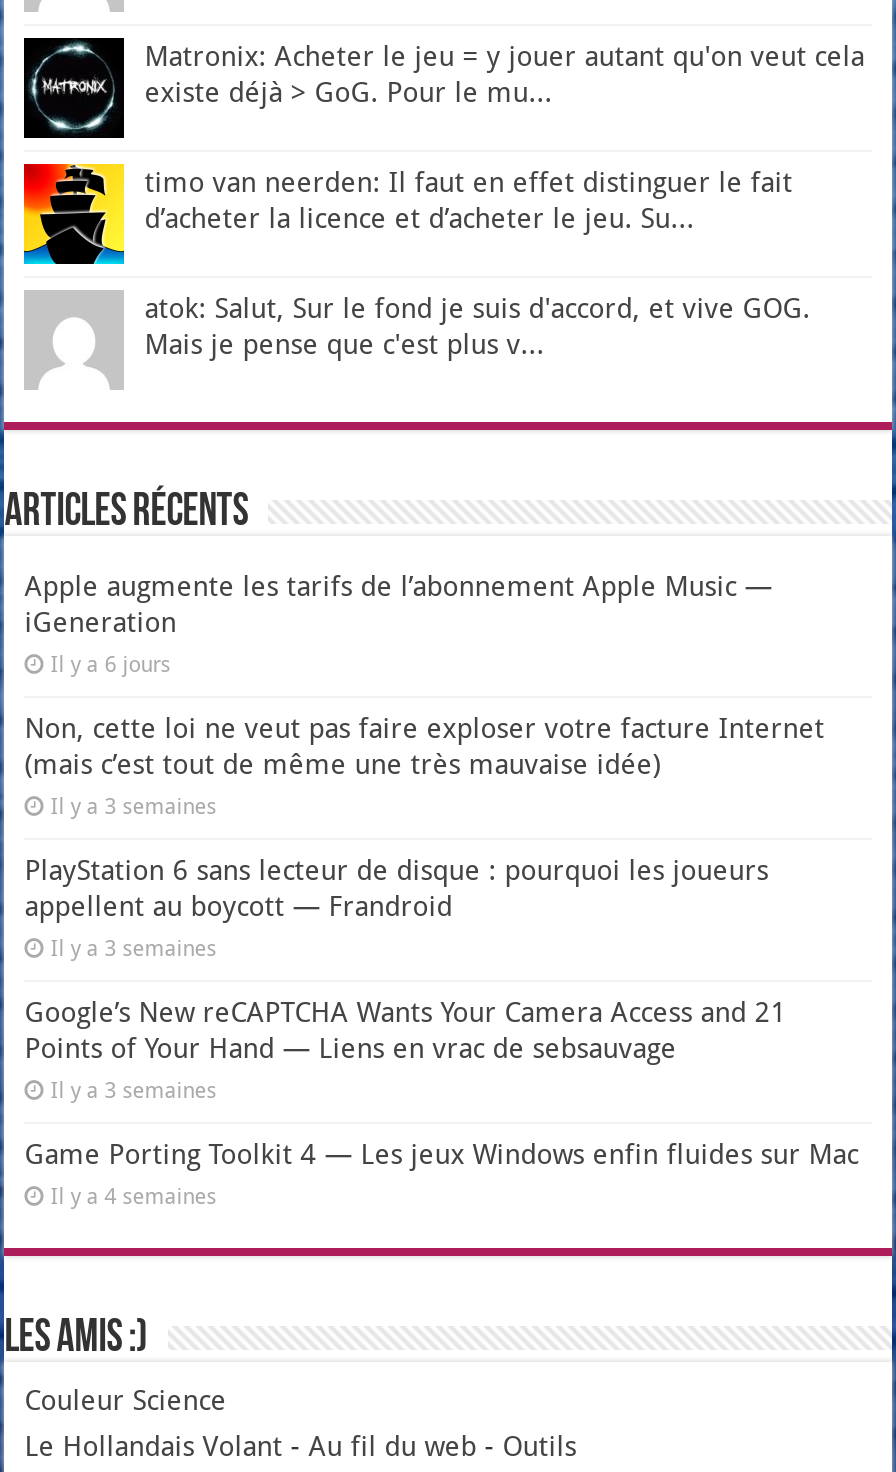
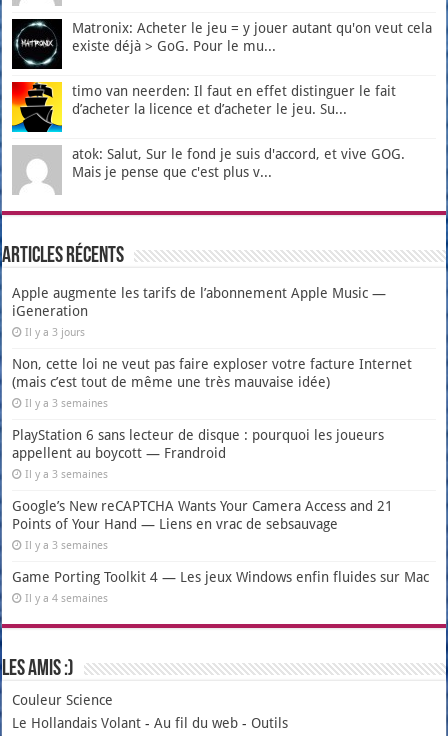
[50,652,170,678] Il y a 6 jours -> [25,326,85,339] Il y a 3 jours

